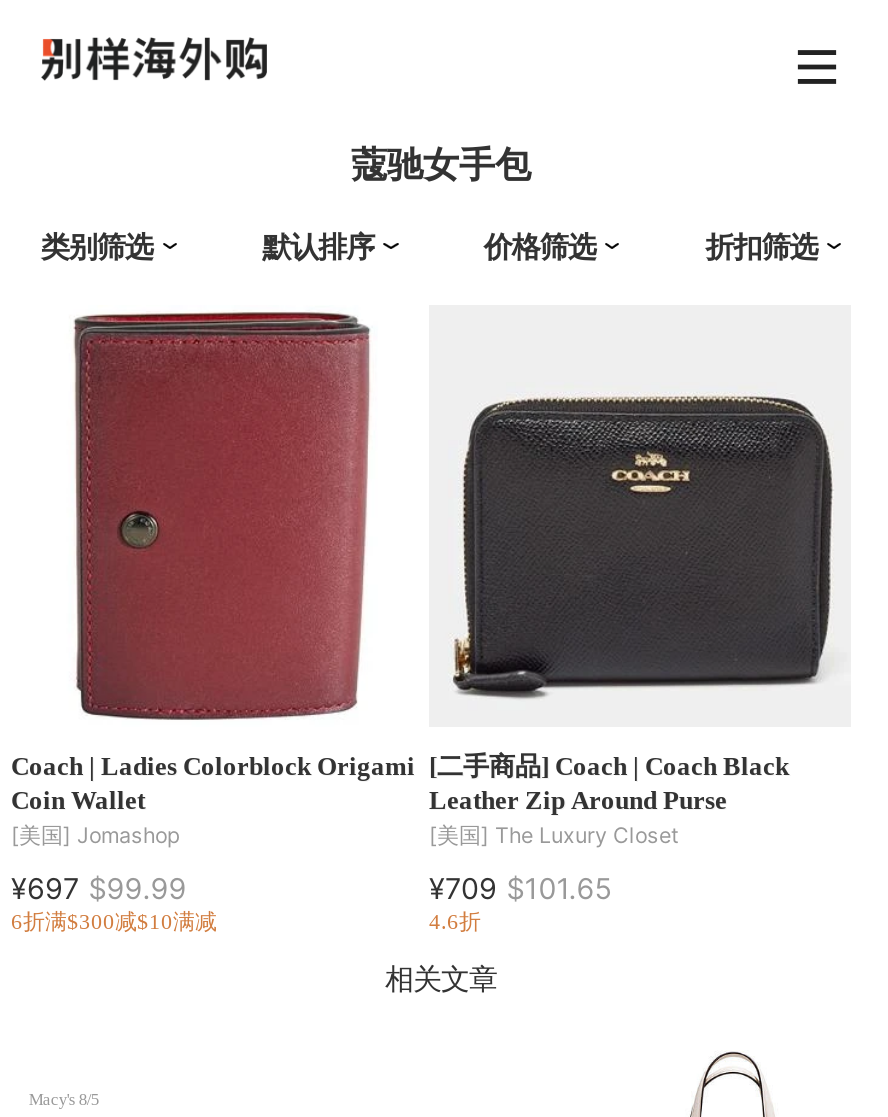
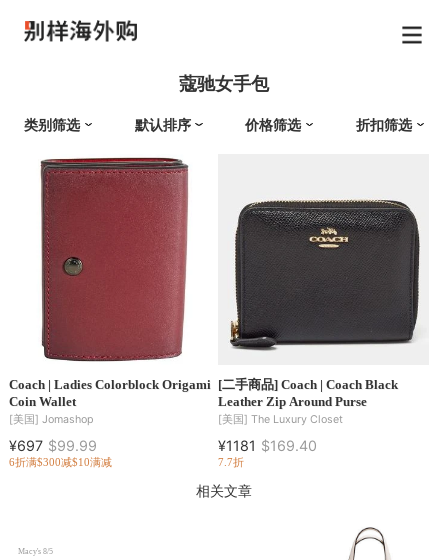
[429,871,613,905] ¥709 $101.65 -> [218,437,317,454] ¥1181 $169.40
[429,909,481,933] 4.6折 -> [218,456,244,468] 7.7折

